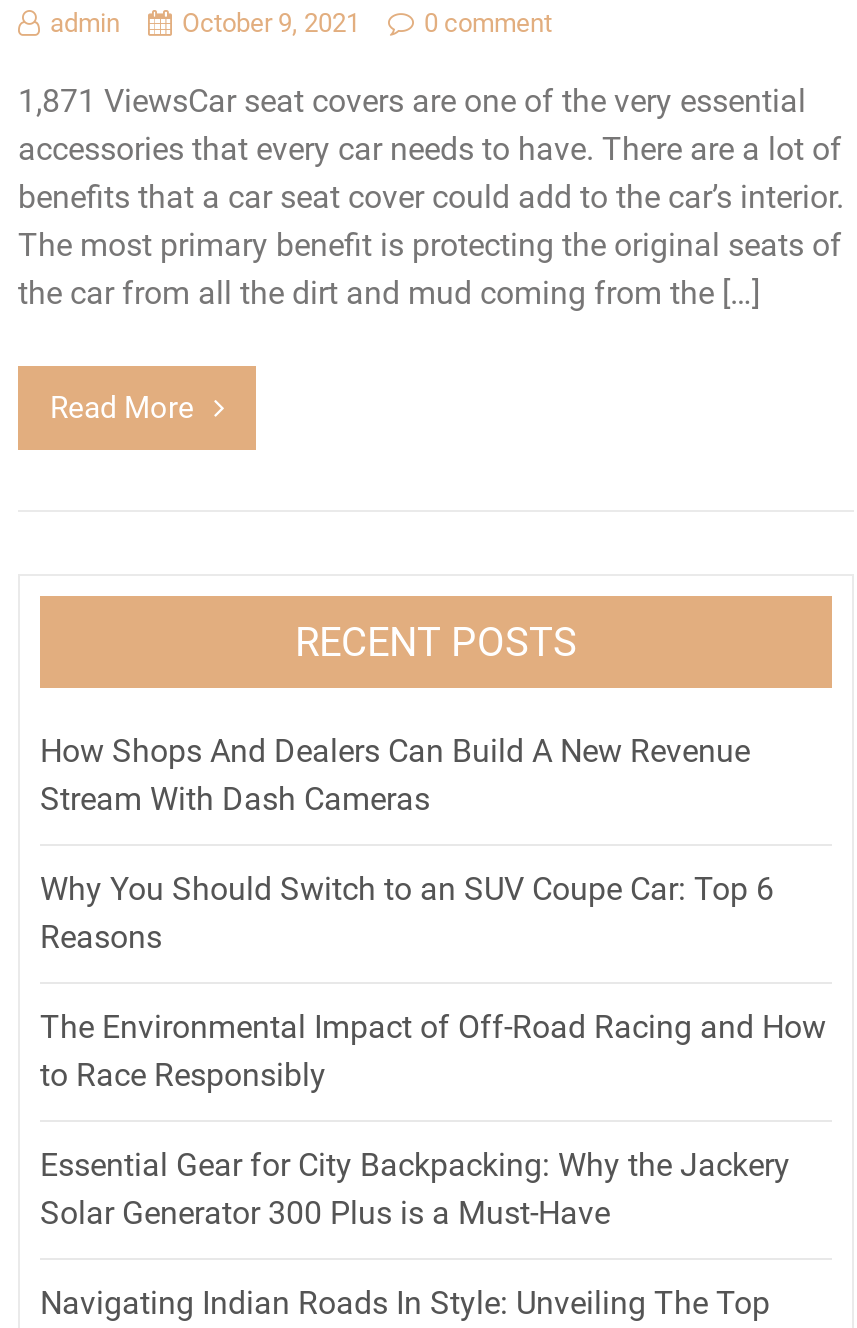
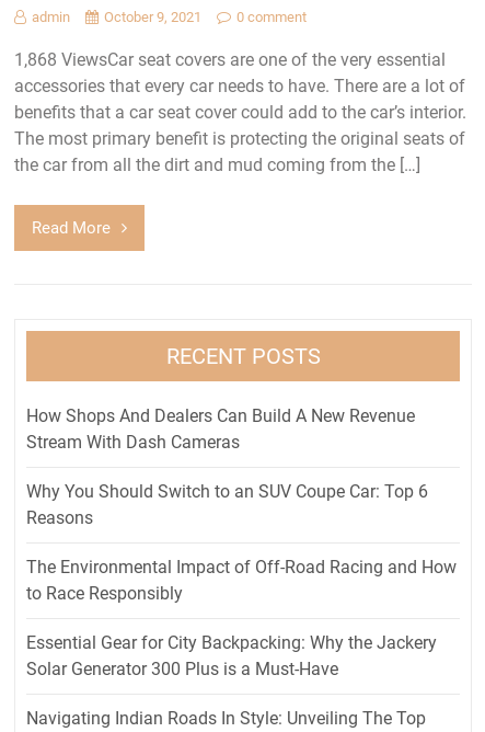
[18,83,806,121] 1,871 ViewsCar seat covers are one of the very essential -> [14,50,446,71] 1,868 ViewsCar seat covers are one of the very essential

